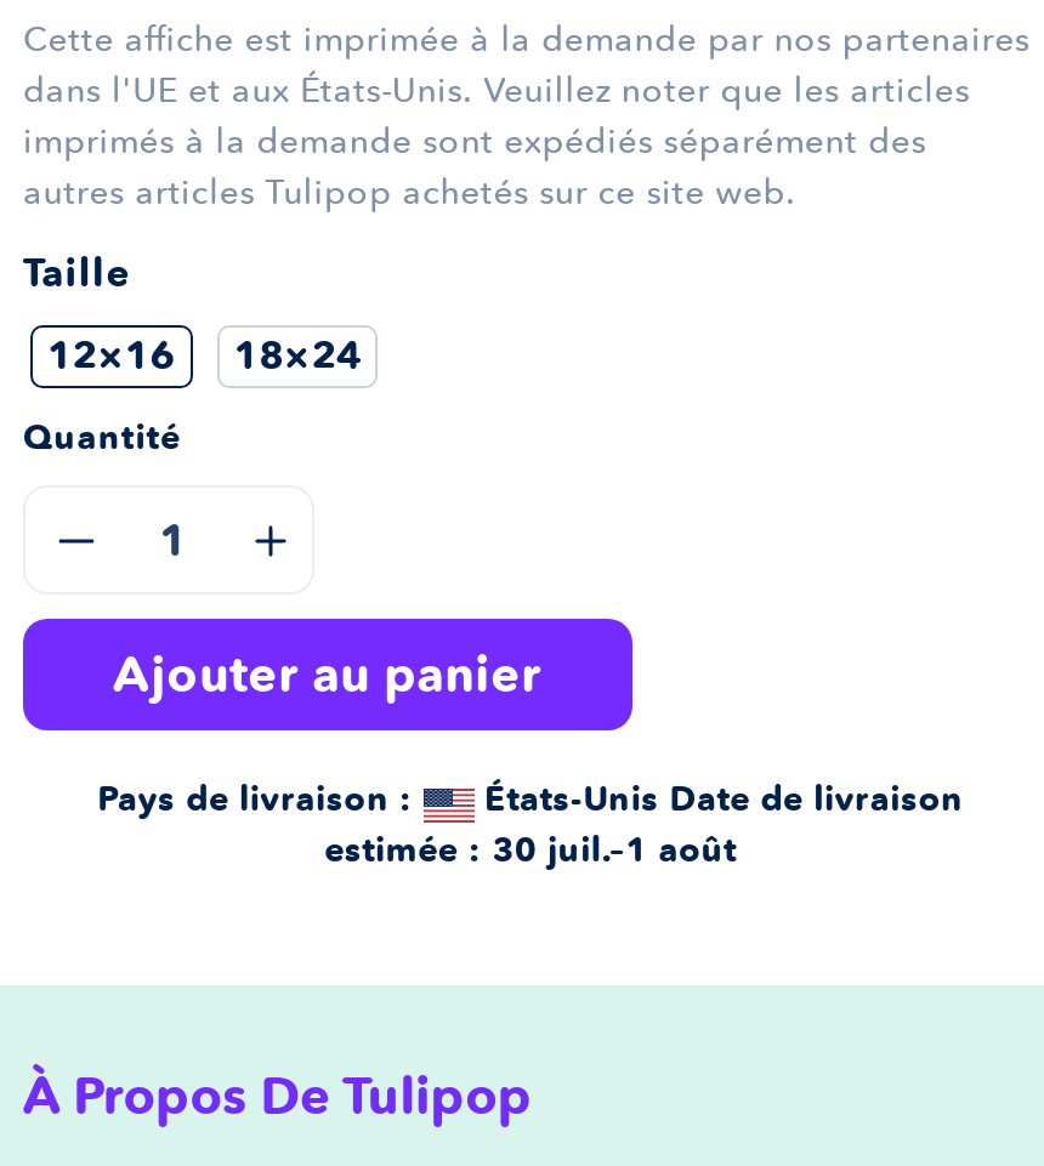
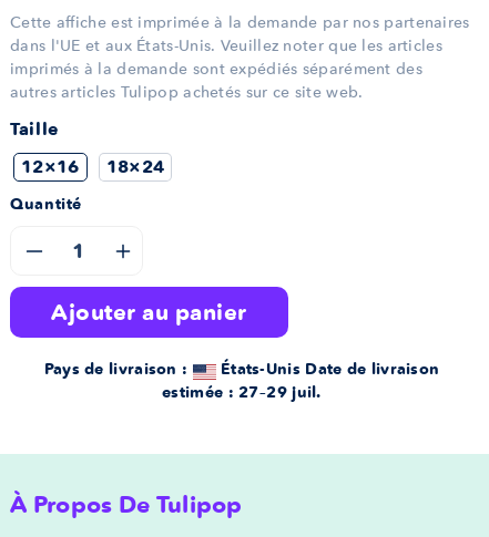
[324,828,737,872] estimée : 30 juil.–1 août -> [162,382,321,402] estimée : 27–29 juil.

